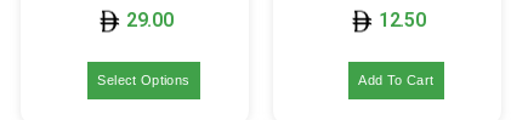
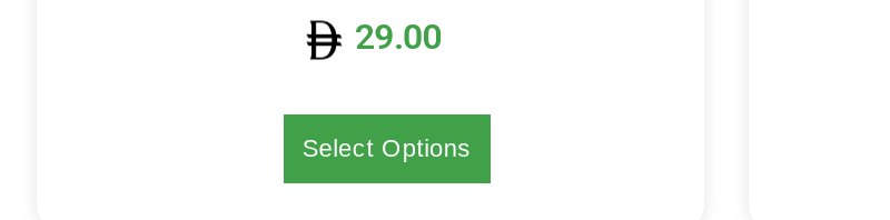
[359,8,434,87] 12.50 | Add To Cart -> none

